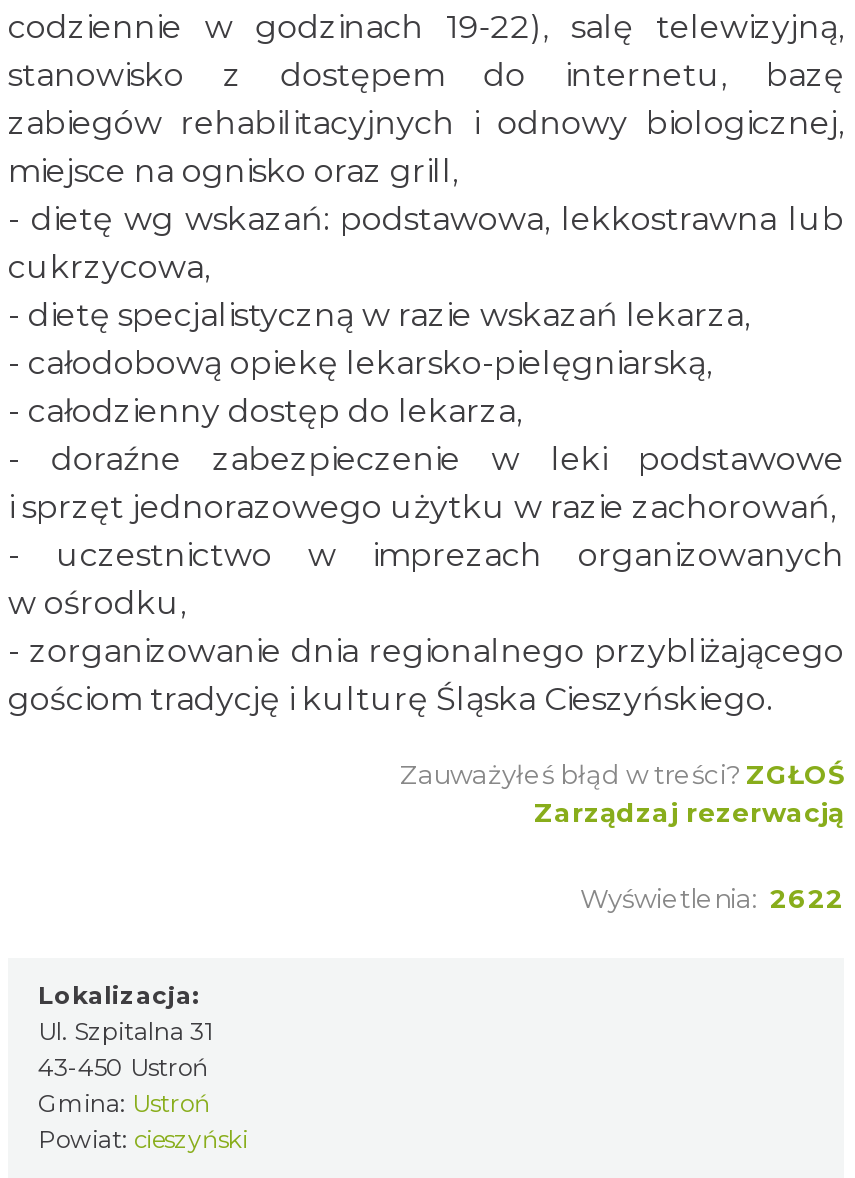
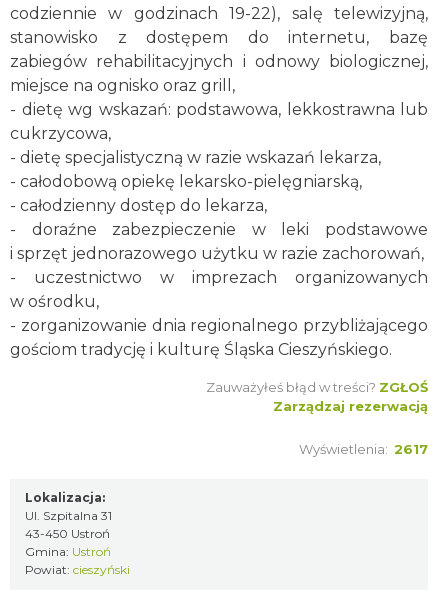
[580,882,844,914] Wyświetlenia: 2622 -> [299,441,428,457] Wyświetlenia: 2617

